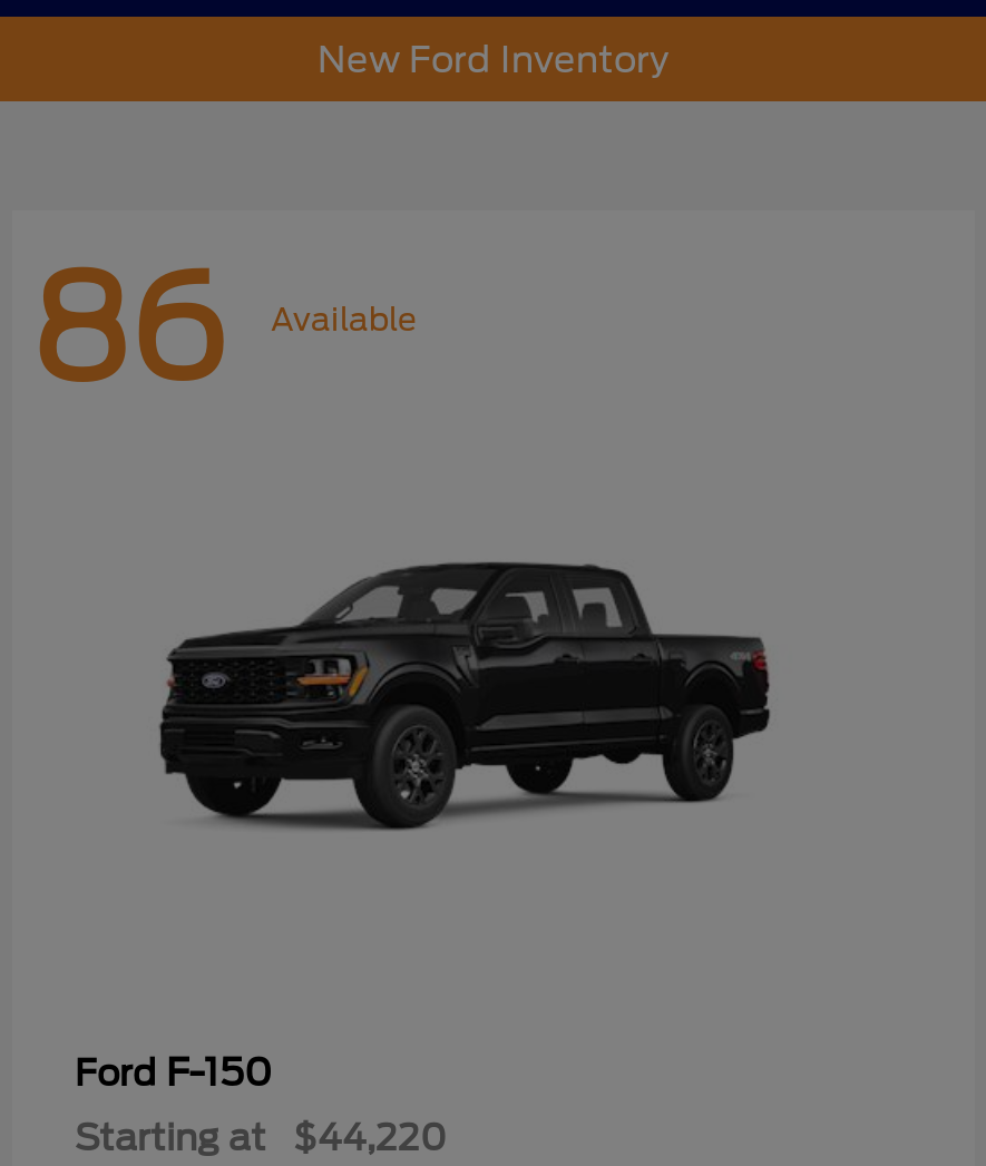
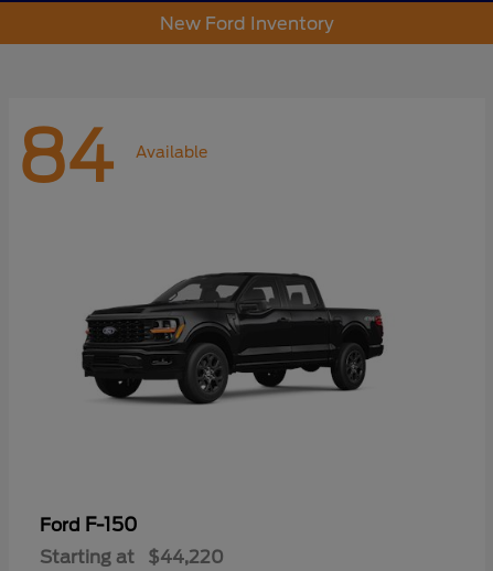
[30,243,416,412] 86 Available -> [18,114,207,198] 84 Available

